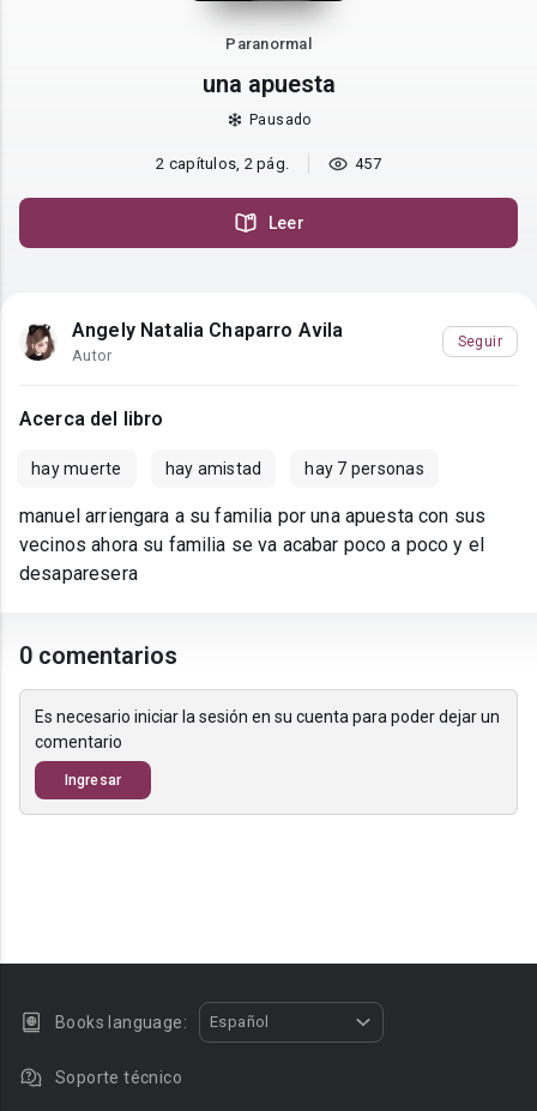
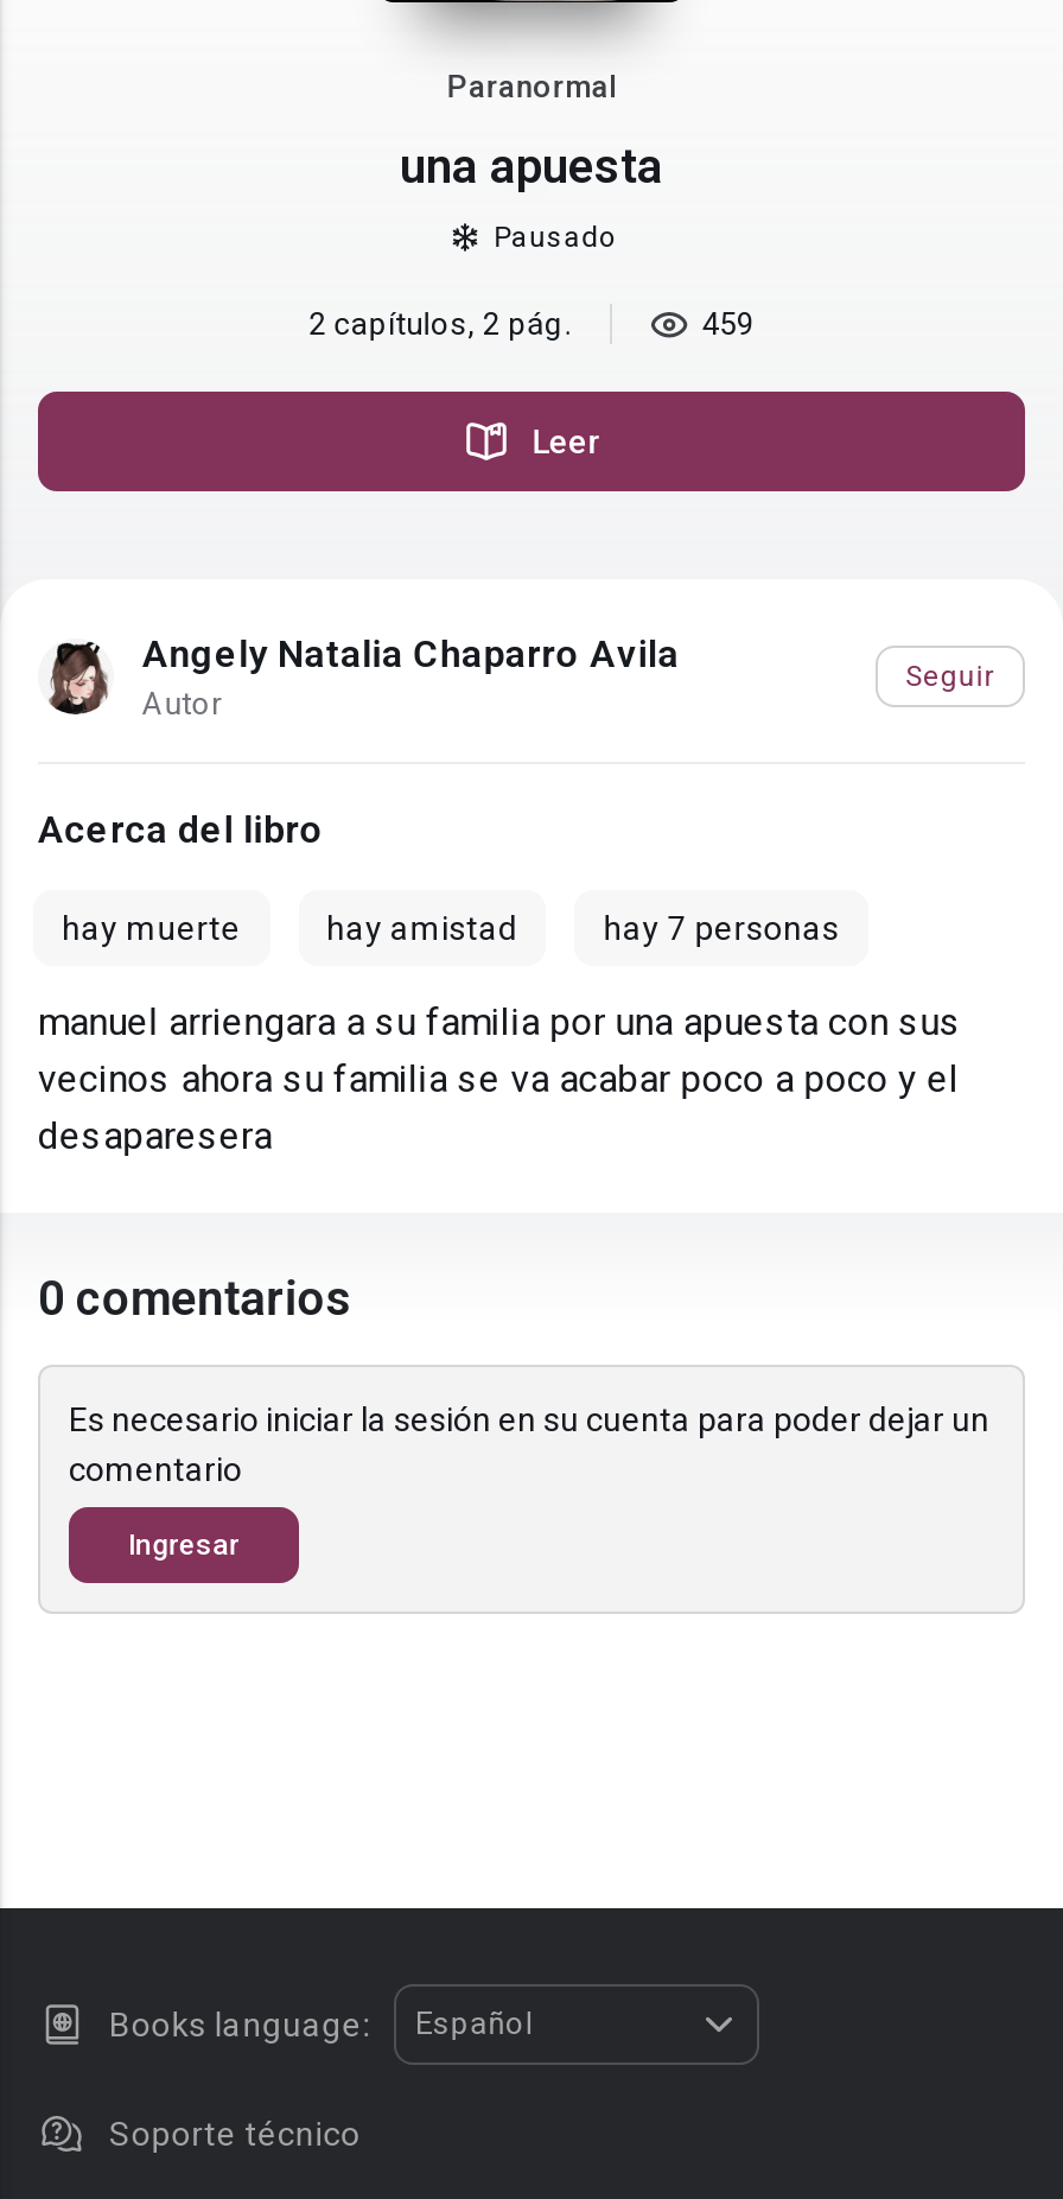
[355,155,381,173] 457 -> [702,306,754,342] 459

